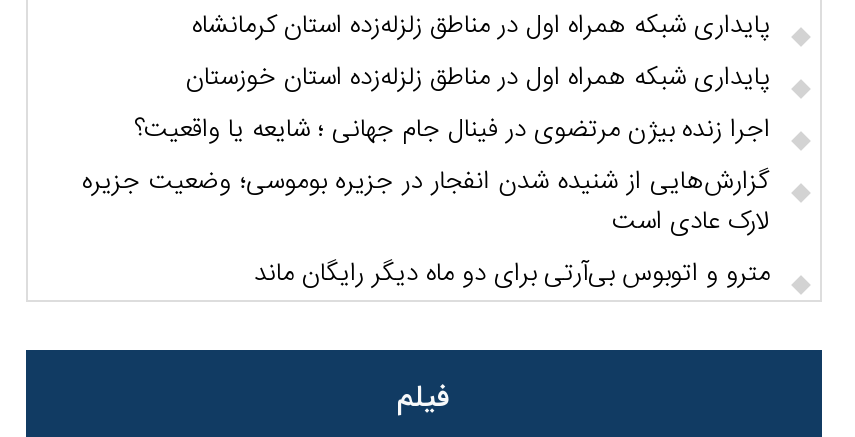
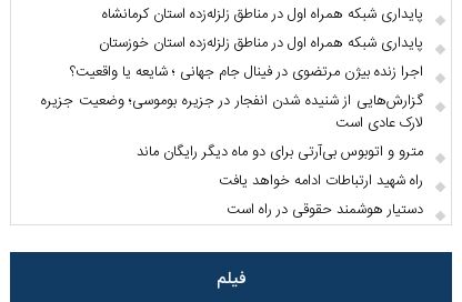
none -> [219,168,423,222] راه شهید ارتباطات ادامه خواهد یافت | دستیار هوشمند حقوقی در راه است

